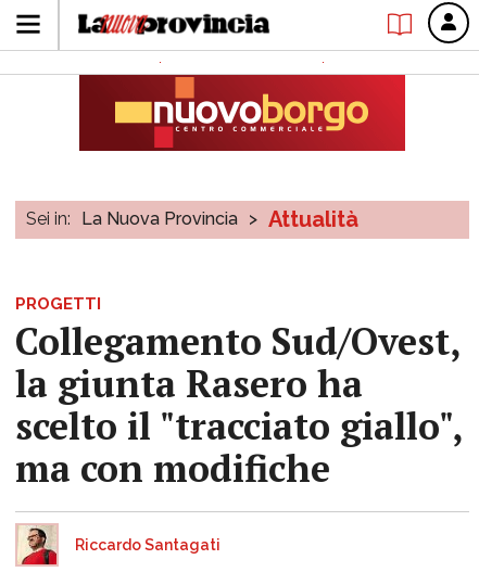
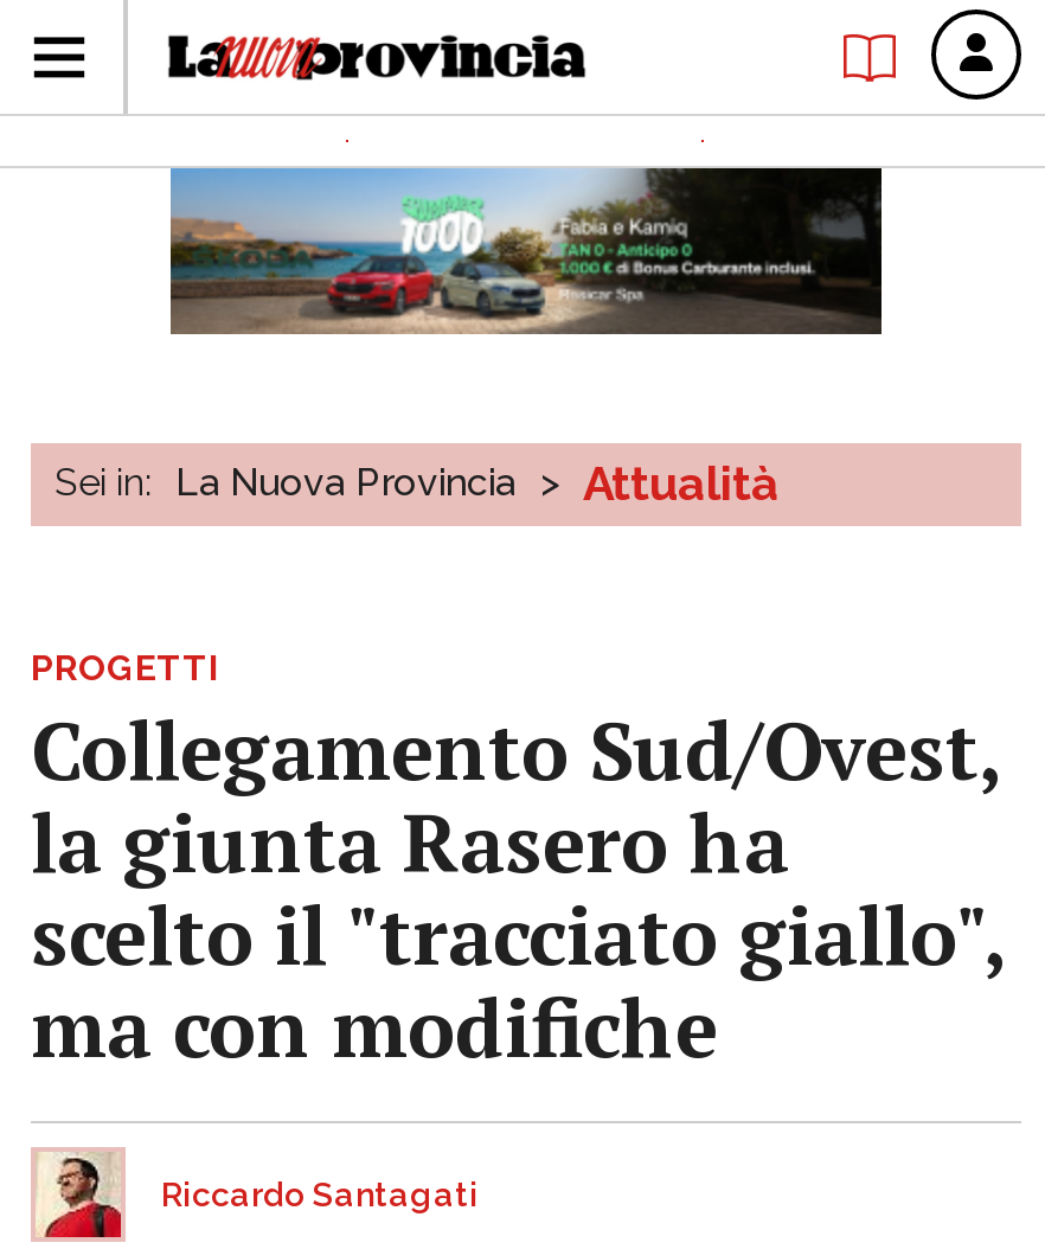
[78,74,406,152] [image] -> [168,166,884,337] [image]

